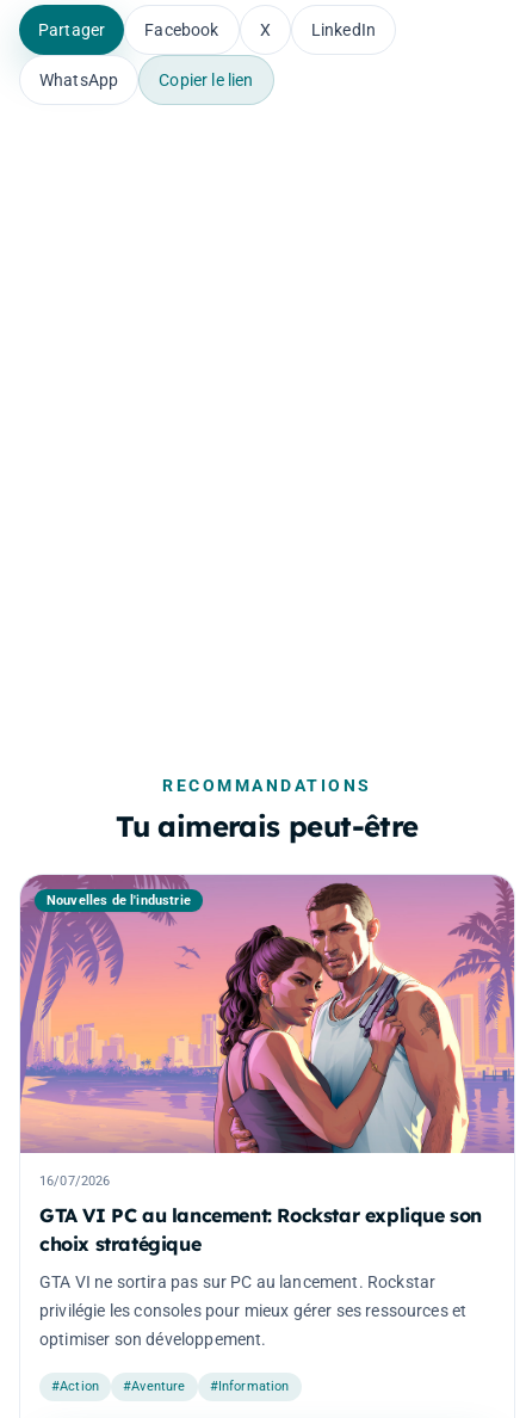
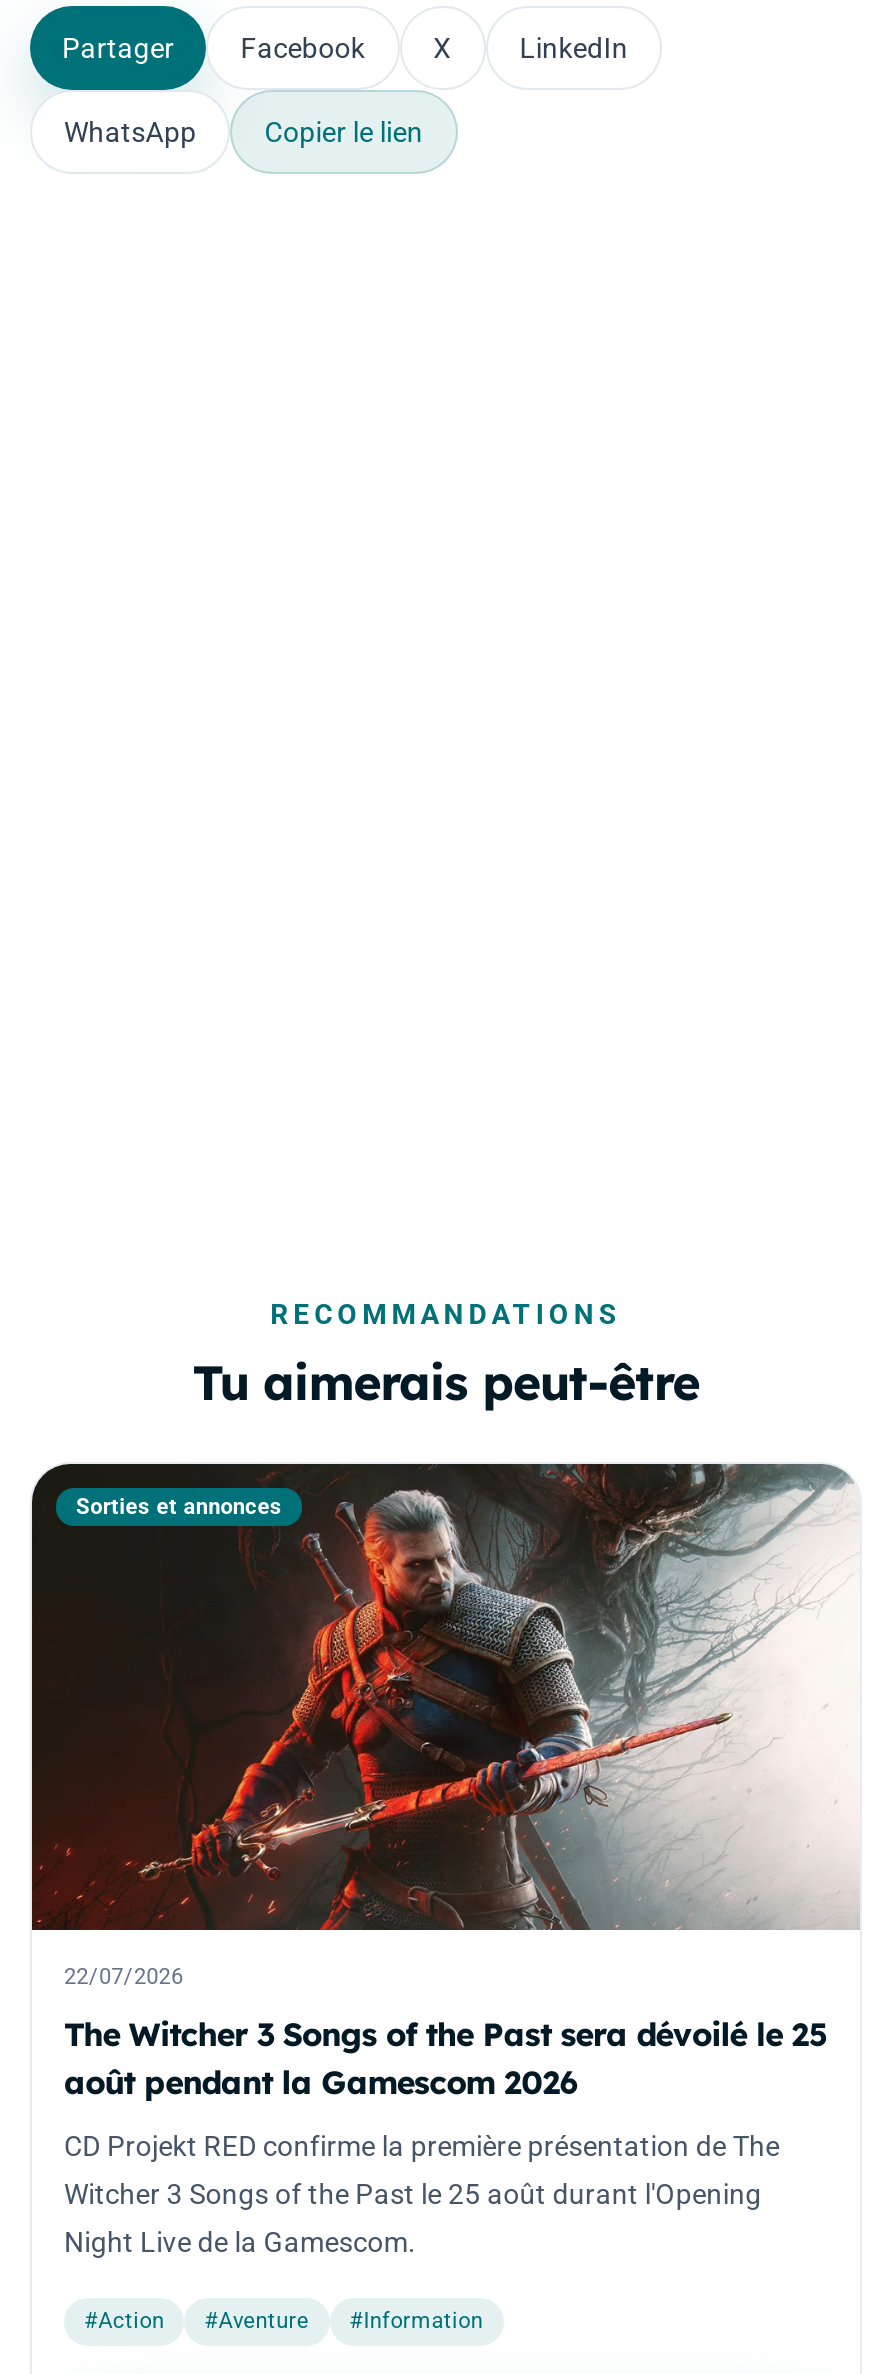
[19,874,515,1154] [image] | Nouvelles de l'industrie -> [30,1462,860,1932] [image] | Sorties et annonces
[39,1173,110,1189] 16/07/2026 -> [64,1964,183,1990] 22/07/2026
[39,1203,482,1256] GTA VI PC au lancement: Rockstar explique son | choix stratégique -> [64,2014,828,2102] The Witcher 3 Songs of the Past sera dévoilé le 25 | août pendant la Gamescom 2026
[39,1272,436,1292] GTA VI ne sortira pas sur PC au lancement. Rockstar -> [64,2130,780,2162] CD Projekt RED confirme la première présentation de The
[39,1301,467,1320] privilégie les consoles pour mieux gérer ses ressources et -> [64,2178,762,2210] Witcher 3 Songs of the Past le 25 août durant l'Opening
[39,1330,267,1349] optimiser son développement. -> [64,2226,416,2258] Night Live de la Gamescom.

